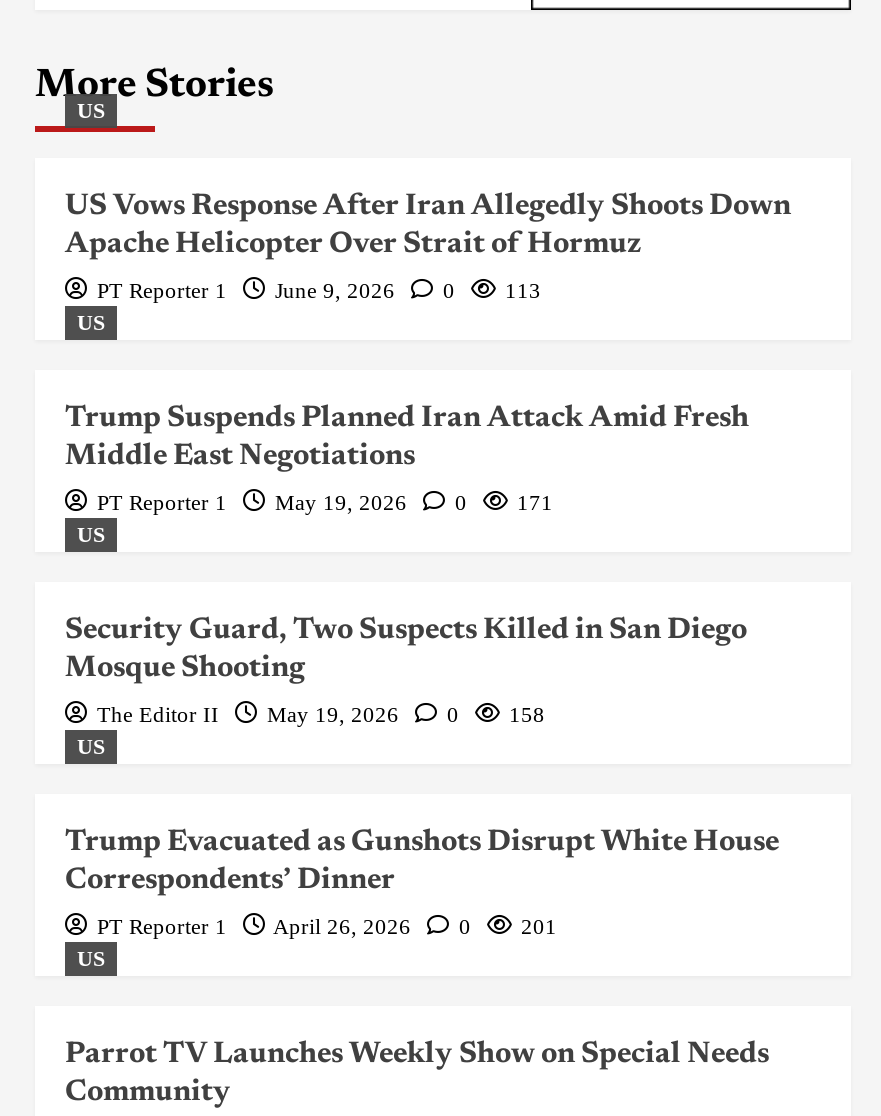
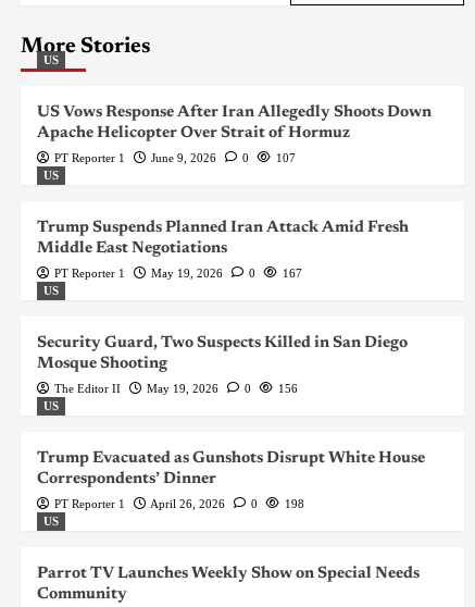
[505,277,541,301] 113 -> [276,151,296,164] 107
[517,489,553,513] 171 -> [283,266,302,279] 167
[509,701,545,725] 158 -> [278,381,298,394] 156
[521,913,557,937] 201 -> [285,497,304,510] 198

